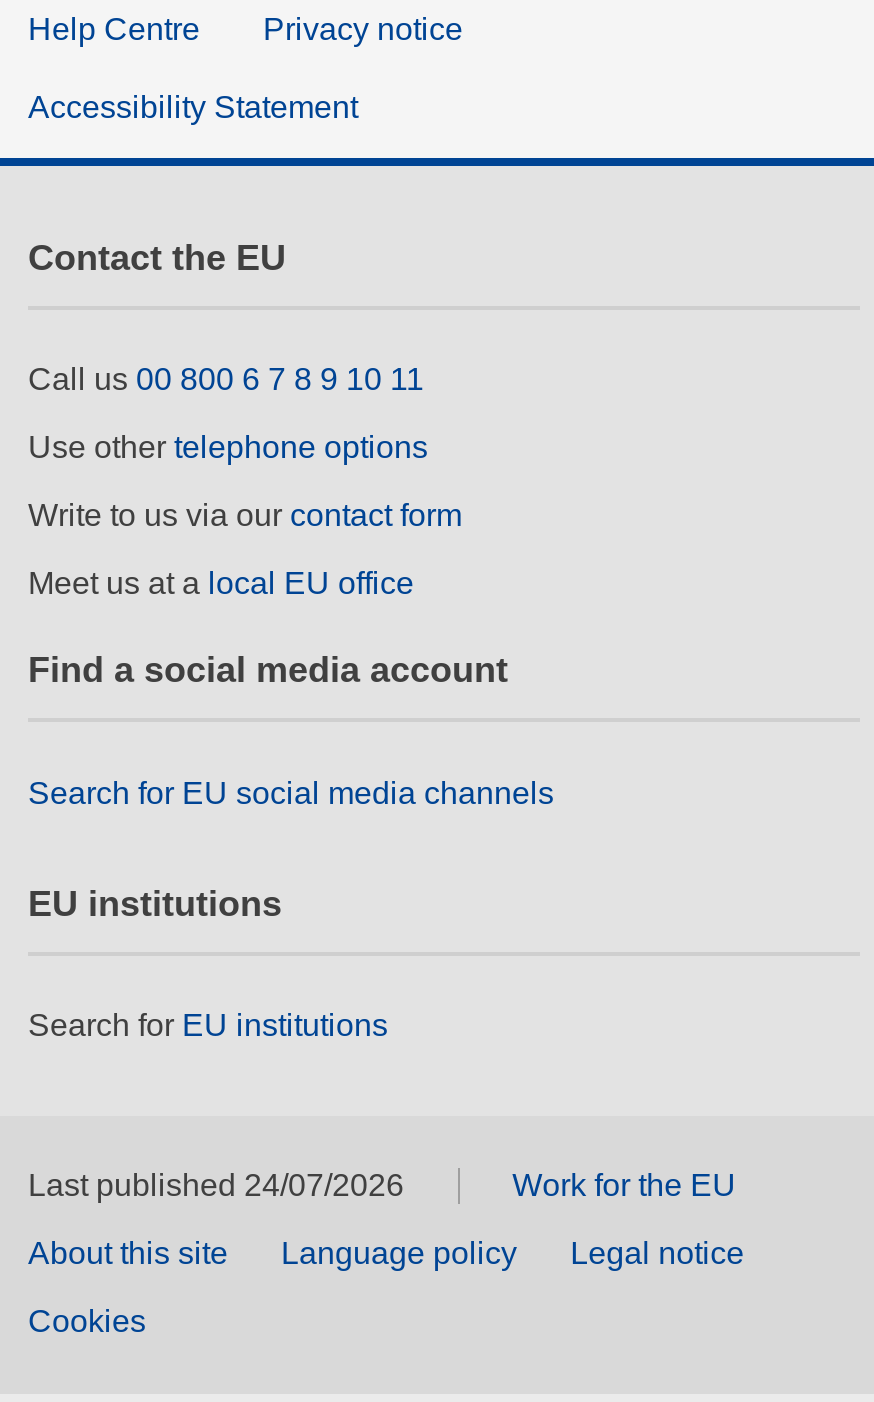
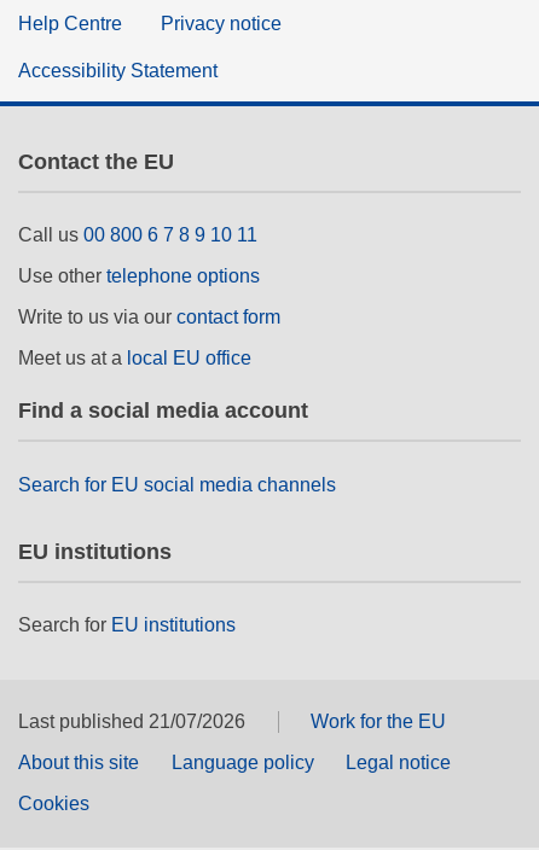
[28,1169,404,1203] Last published 24/07/2026 -> [18,712,245,732] Last published 21/07/2026

